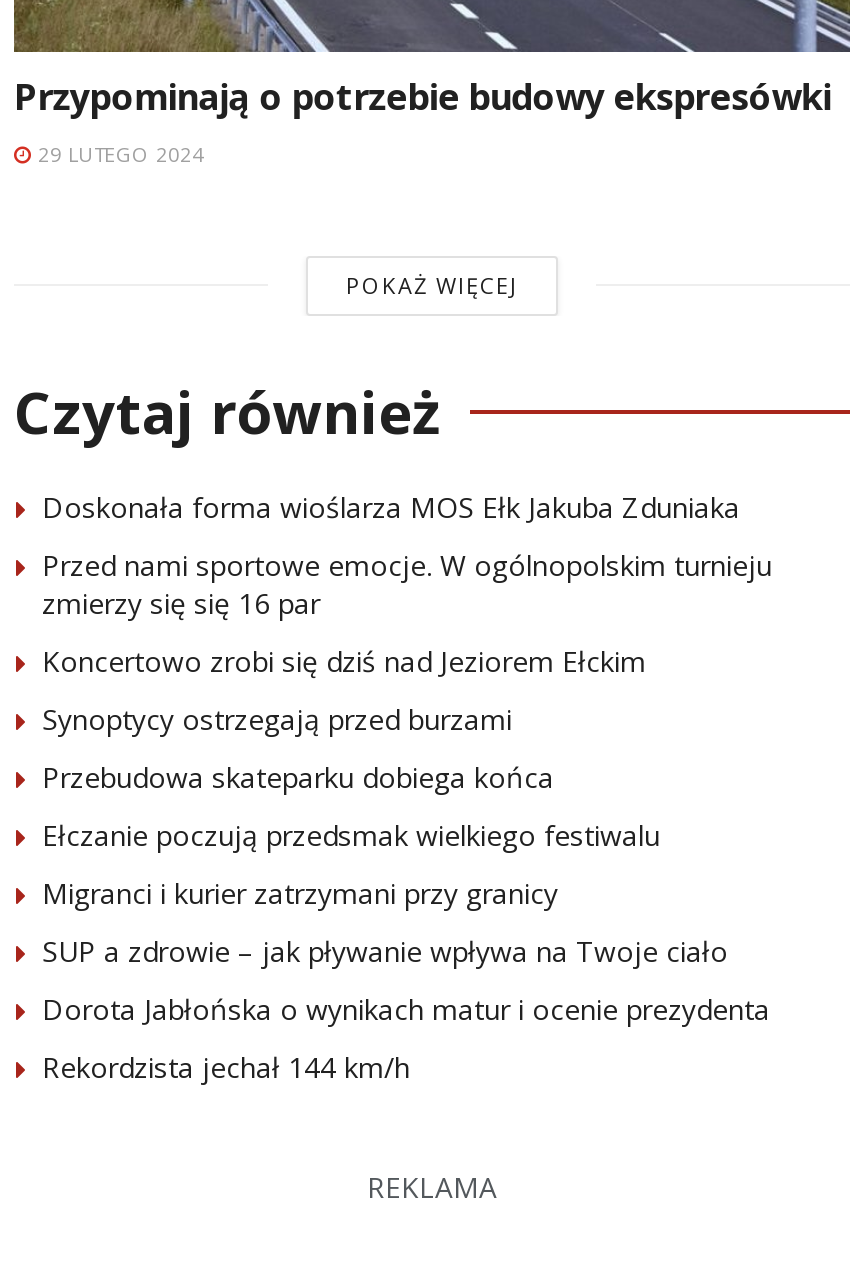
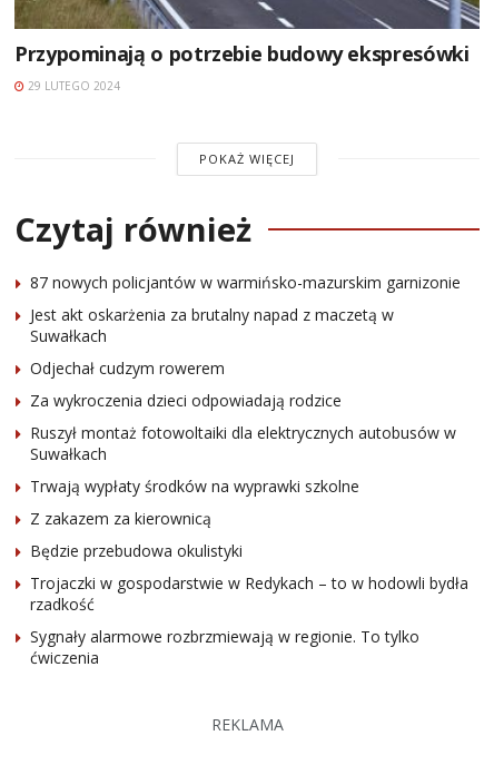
[42,488,740,526] Doskonała forma wioślarza MOS Ełk Jakuba Zduniaka -> [30,271,461,293] 87 nowych policjantów w warmińsko-mazurskim garnizonie
[42,546,772,622] Przed nami sportowe emocje. W ogólnopolskim turnieju | zmierzy się się 16 par -> [30,304,394,346] Jest akt oskarżenia za brutalny napad z maczetą w | Suwałkach
[42,642,646,680] Koncertowo zrobi się dziś nad Jeziorem Ełckim -> [30,357,225,378] Odjechał cudzym rowerem
[42,700,512,738] Synoptycy ostrzegają przed burzami -> [30,390,342,411] Za wykroczenia dzieci odpowiadają rodzice
[42,758,554,796] Przebudowa skateparku dobiega końca -> [30,422,456,464] Ruszył montaż fotowoltaiki dla elektrycznych autobusów w | Suwałkach
[42,816,660,854] Ełczanie poczują przedsmak wielkiego festiwalu -> [30,475,359,496] Trwają wypłaty środków na wyprawki szkolne
[42,874,558,912] Migranci i kurier zatrzymani przy granicy -> [30,508,211,529] Z zakazem za kierownicą
[42,932,728,970] SUP a zdrowie – jak pływanie wpływa na Twoje ciało -> [30,540,243,561] Będzie przebudowa okulistyki
[42,990,770,1028] Dorota Jabłońska o wynikach matur i ocenie prezydenta -> [30,572,468,614] Trojaczki w gospodarstwie w Redykach – to w hodowli bydła | rzadkość
[42,1048,410,1086] Rekordzista jechał 144 km/h -> [30,626,419,668] Sygnały alarmowe rozbrzmiewają w regionie. To tylko | ćwiczenia

